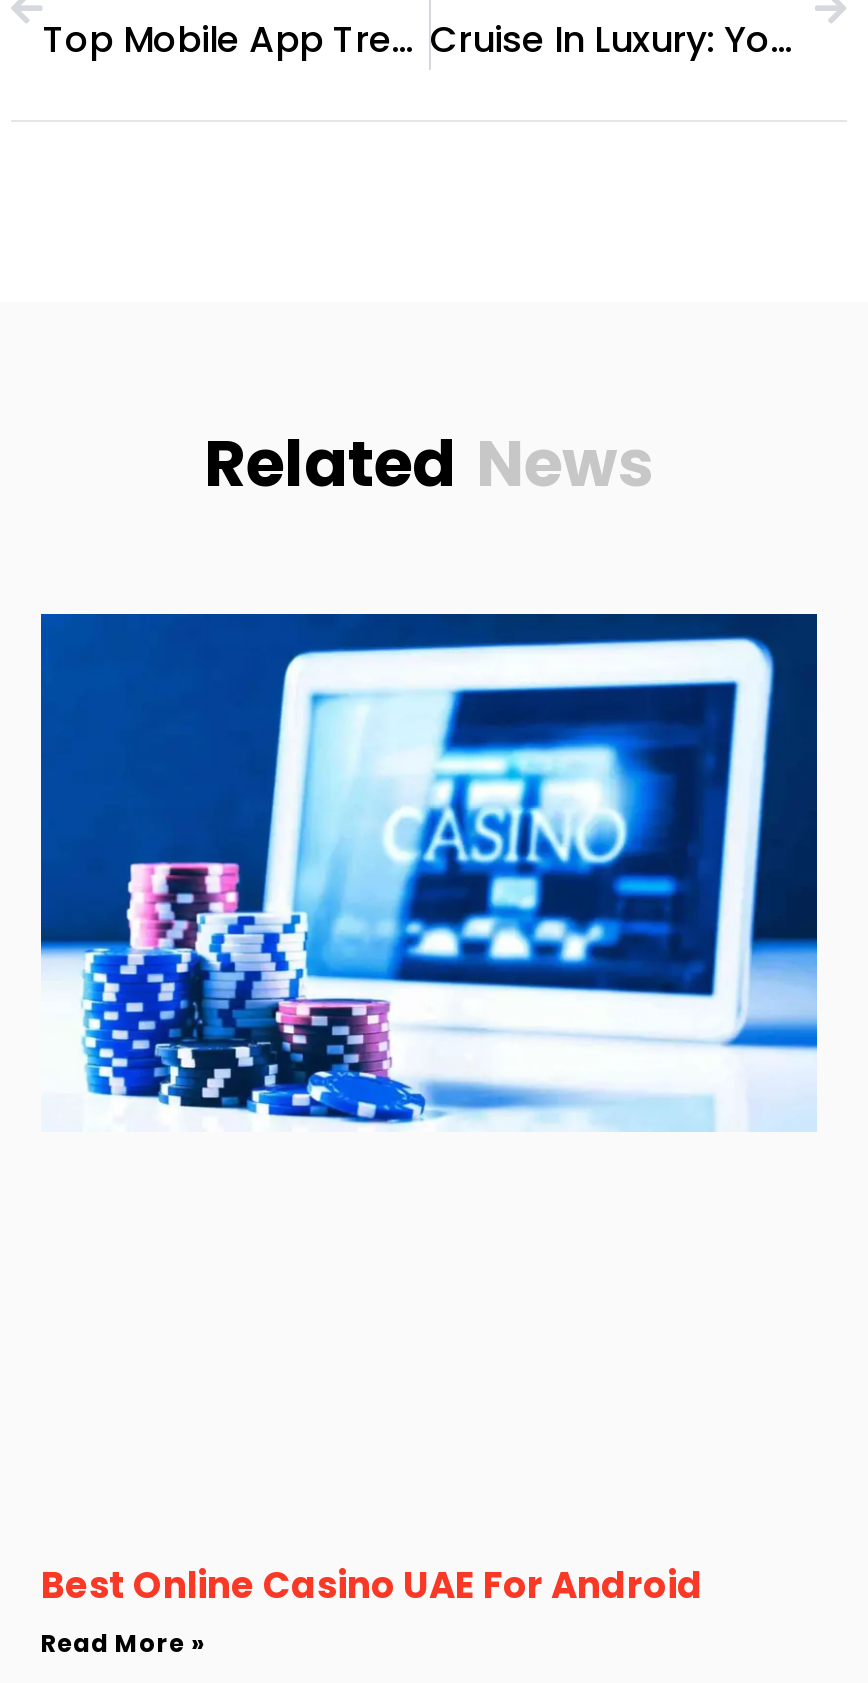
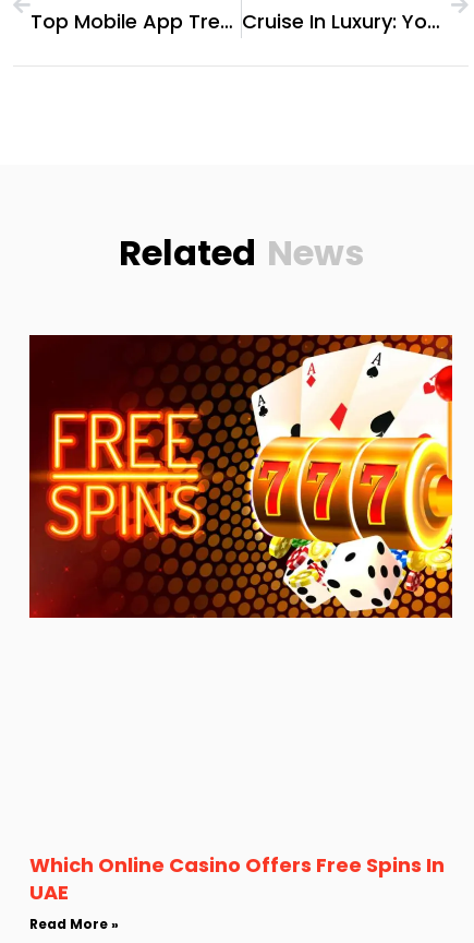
[39,612,819,1132] [image] -> [28,334,453,619] [image]
[41,1560,703,1610] Best Online Casino UAE For Android -> [29,851,445,906] Which Online Casino Offers Free Spins In | UAE

